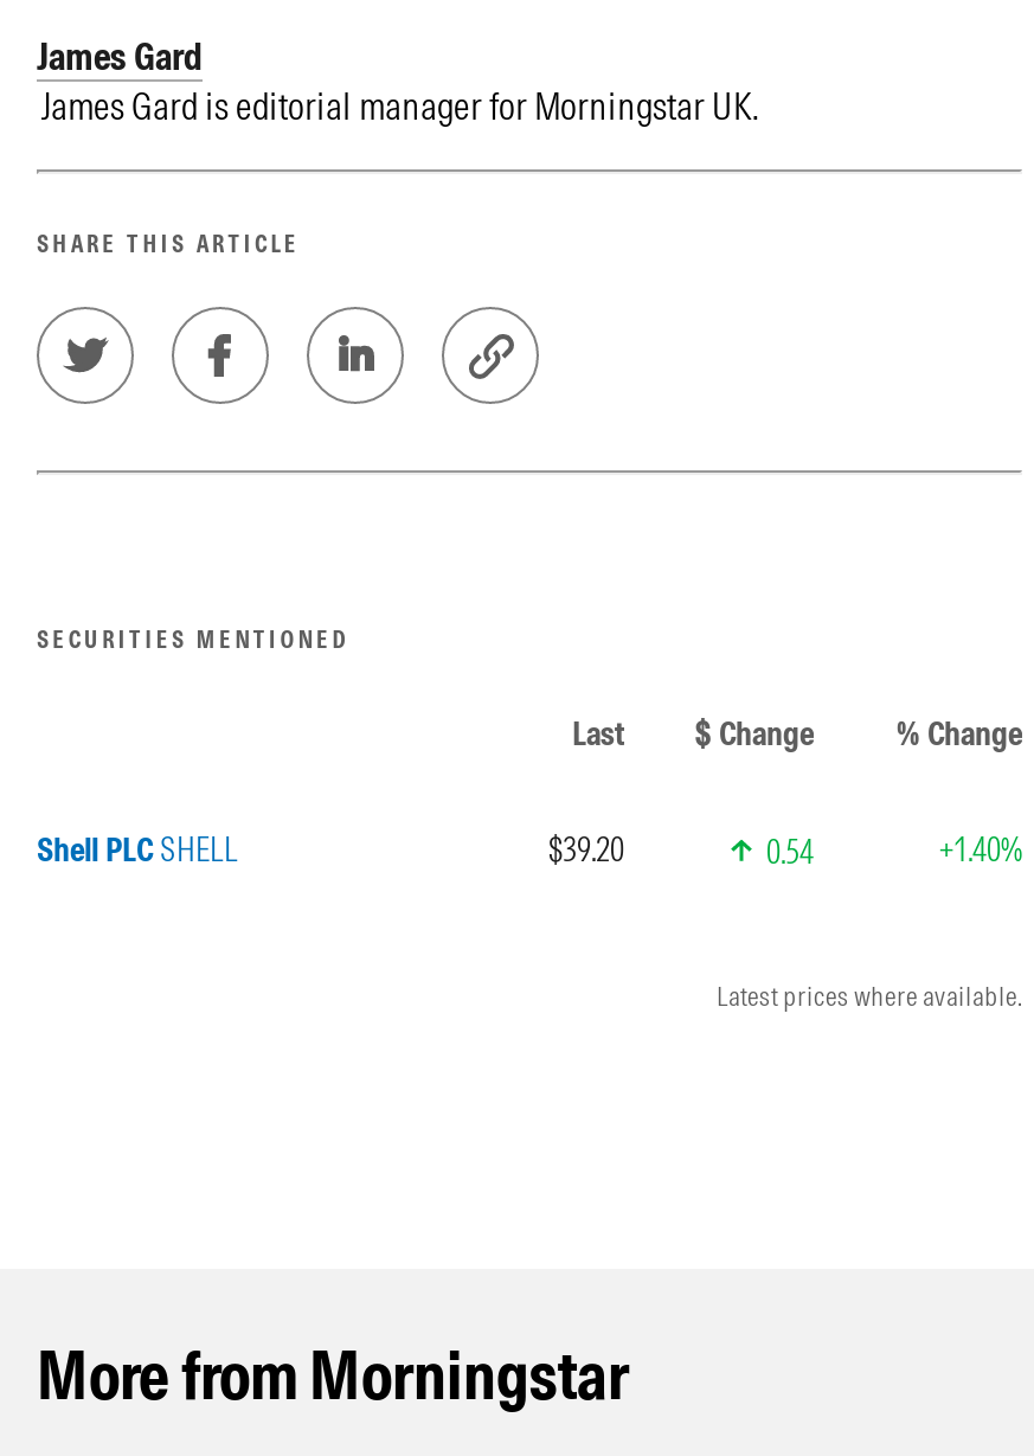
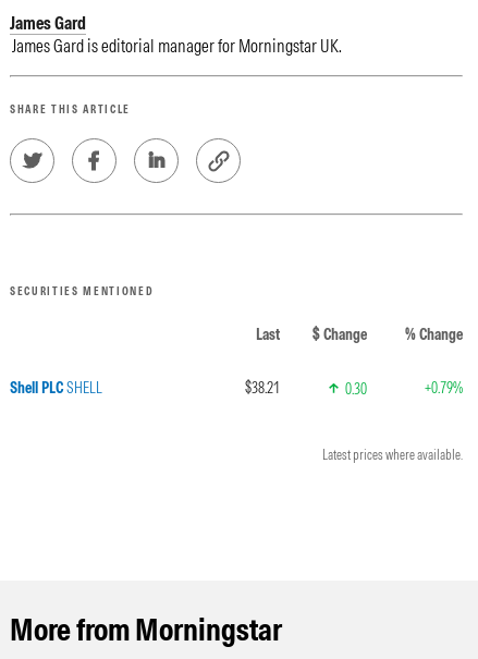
[548,828,624,871] $39.20 -> [245,378,280,398] $38.21
[759,830,814,873] 0.54 -> [342,379,367,399] 0.30
[939,828,1022,871] +1.40% -> [425,378,463,398] +0.79%

